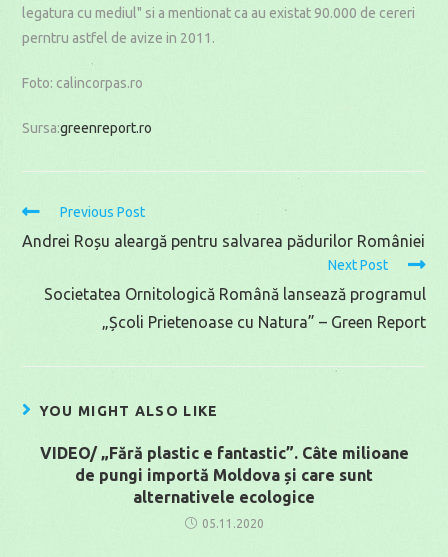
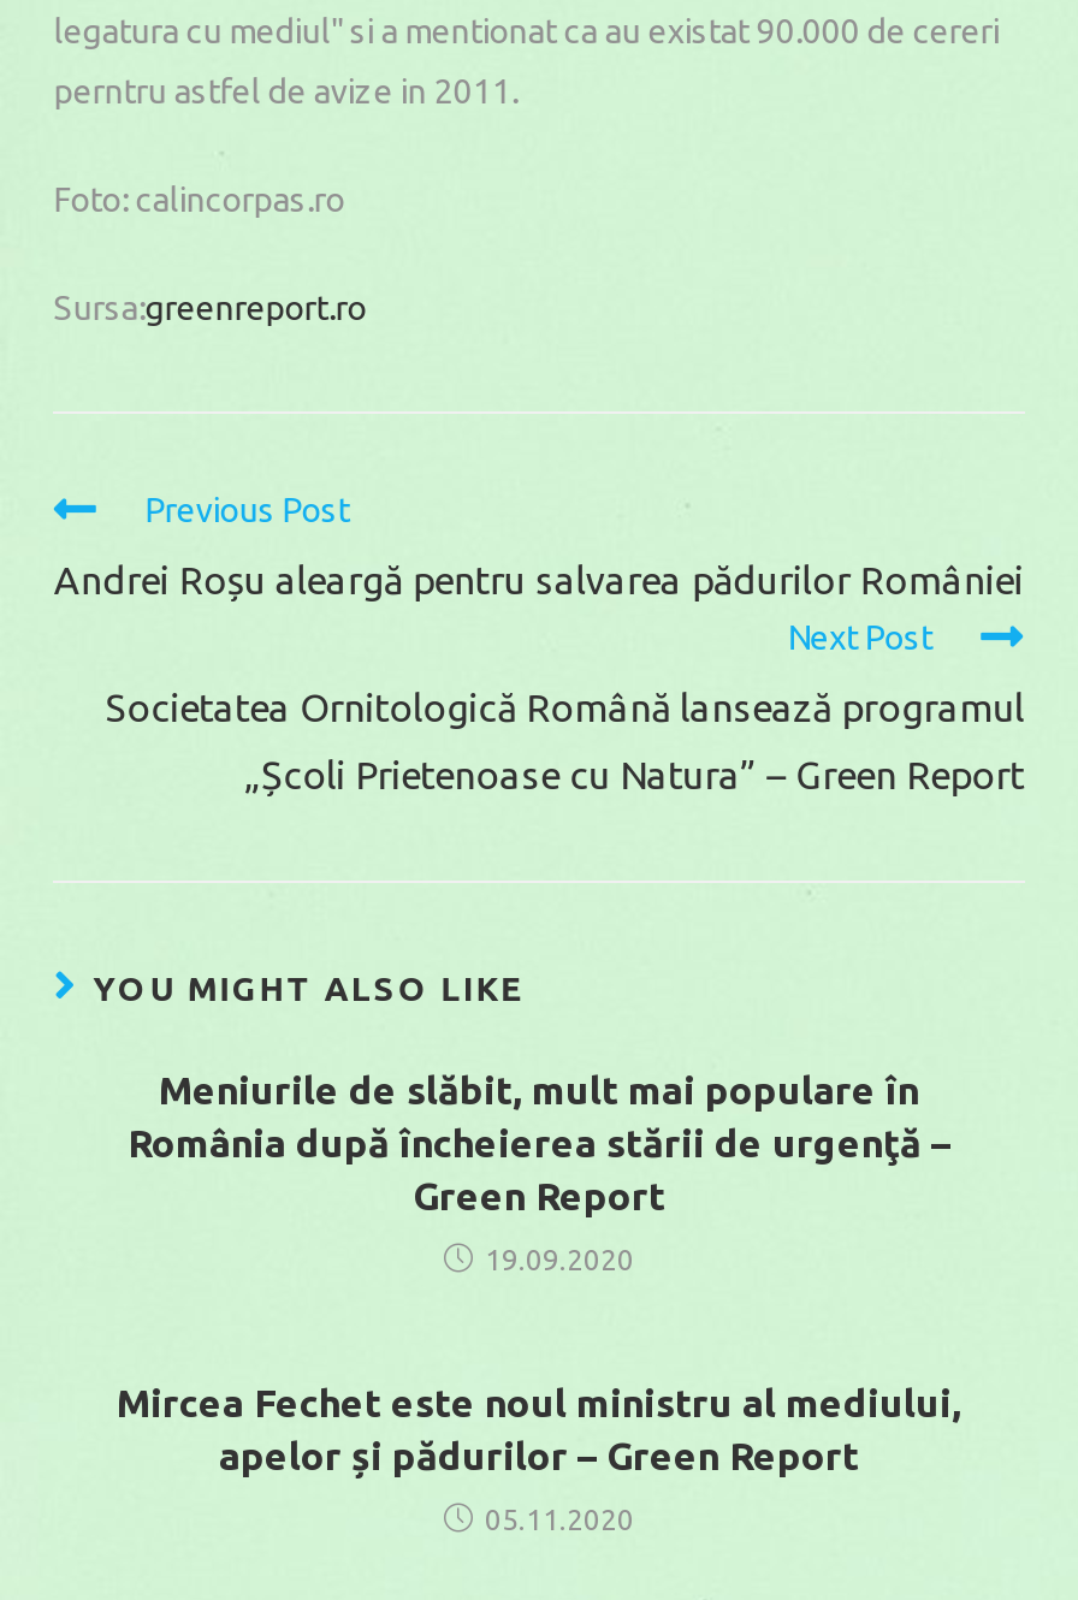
[39,444,408,506] VIDEO/ „Fără plastic e fantastic”. Câte milioane | de pungi importă Moldova și care sunt | alternativele ecologice -> [117,1068,961,1477] Meniurile de slăbit, mult mai populare în | România după încheierea stării de urgenţă – | Green Report | 19.09.2020 | Mircea Fechet este noul ministru al mediului, | apelor și pădurilor – Green Report

